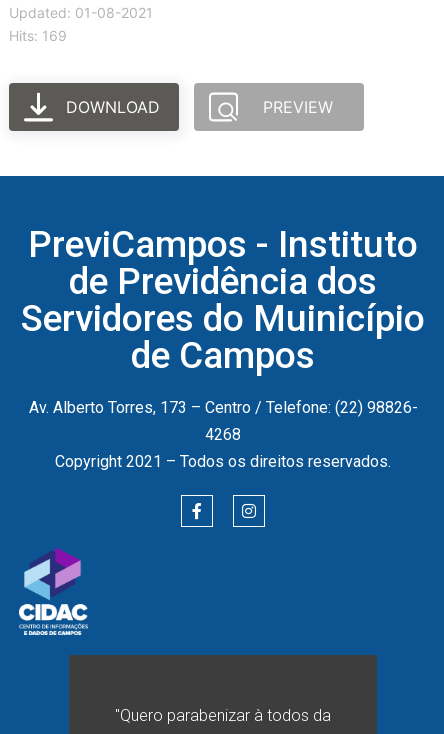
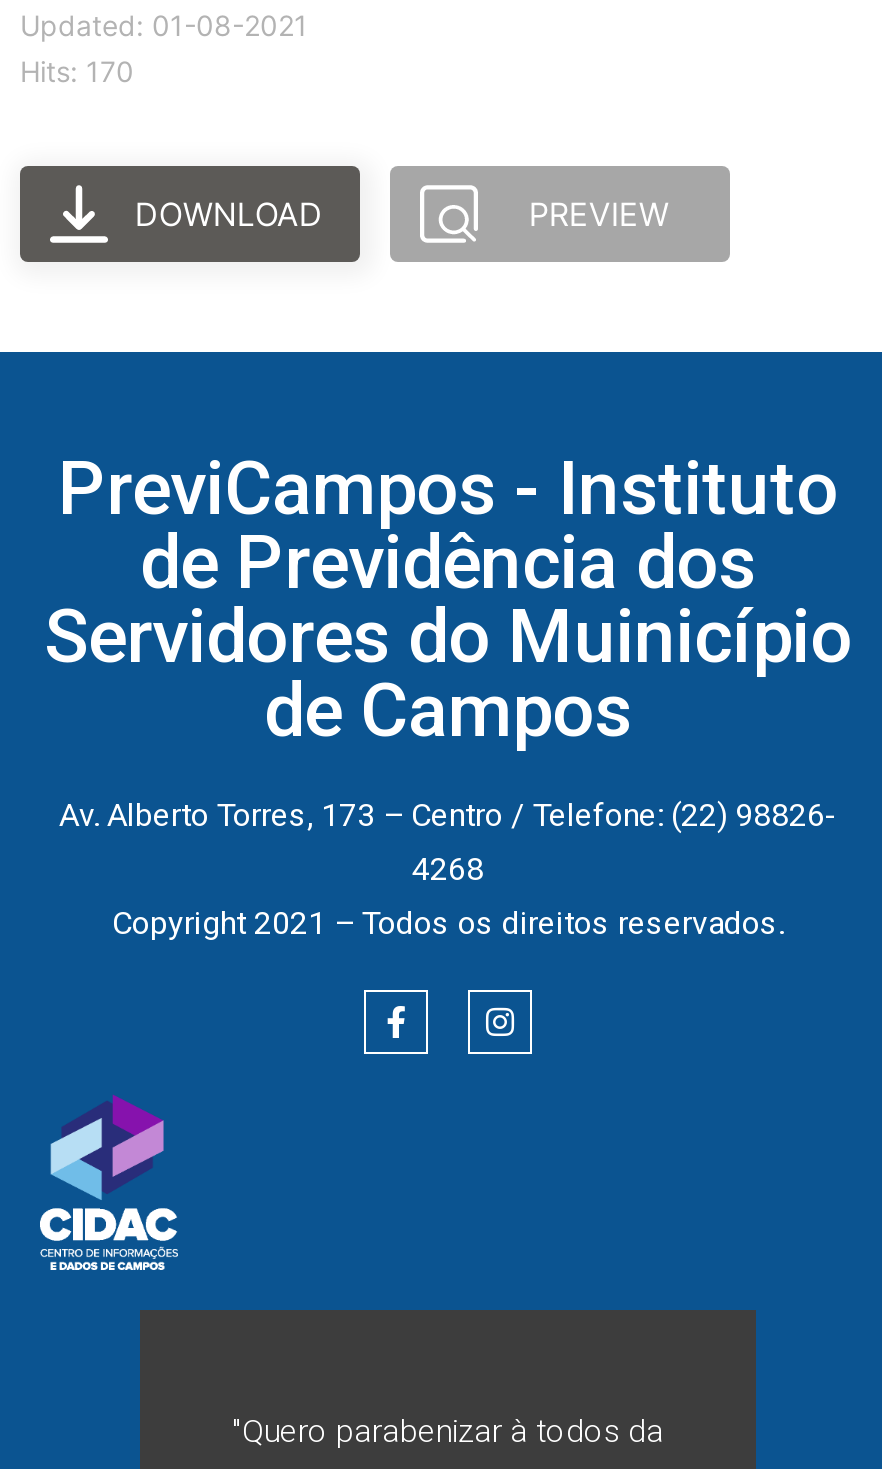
[9,27,67,44] Hits: 169 -> [20,54,134,88] Hits: 170

